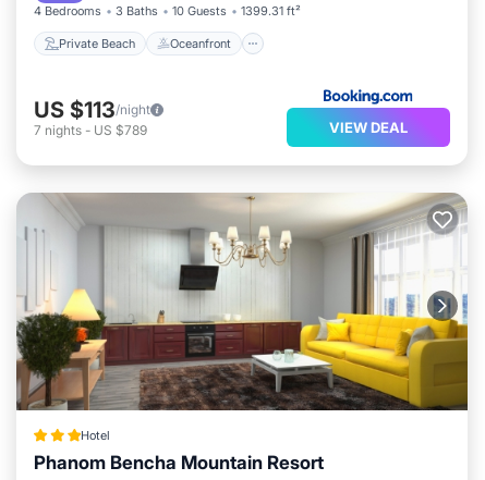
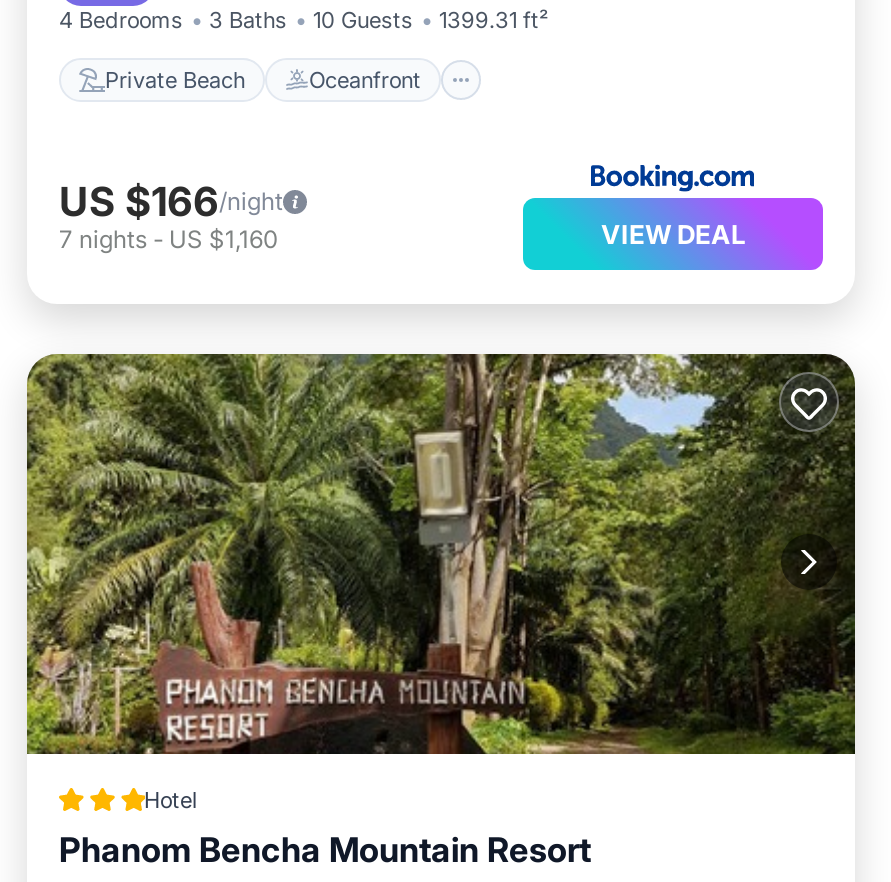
[34,96,150,138] US $113/night | 7 nights - US $789 -> [59,177,283,253] US $166/night | 7 nights - US $1,160
[16,193,469,411] [image] -> [25,352,857,756] [image]

